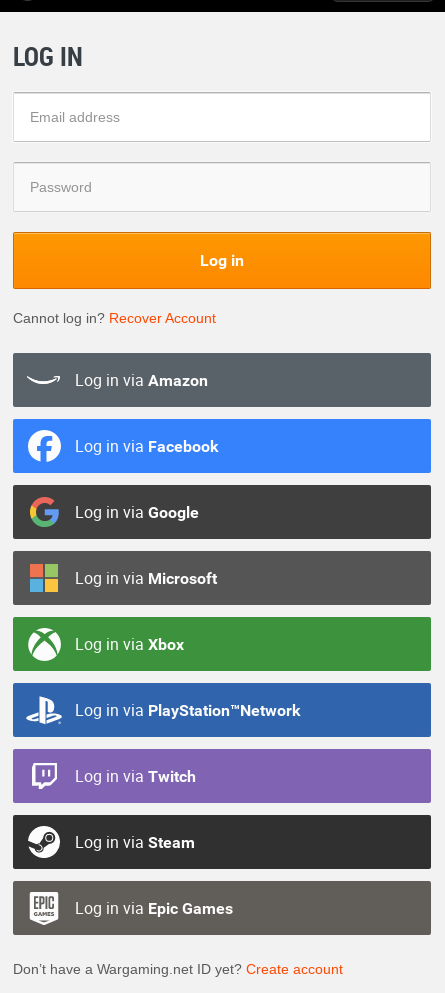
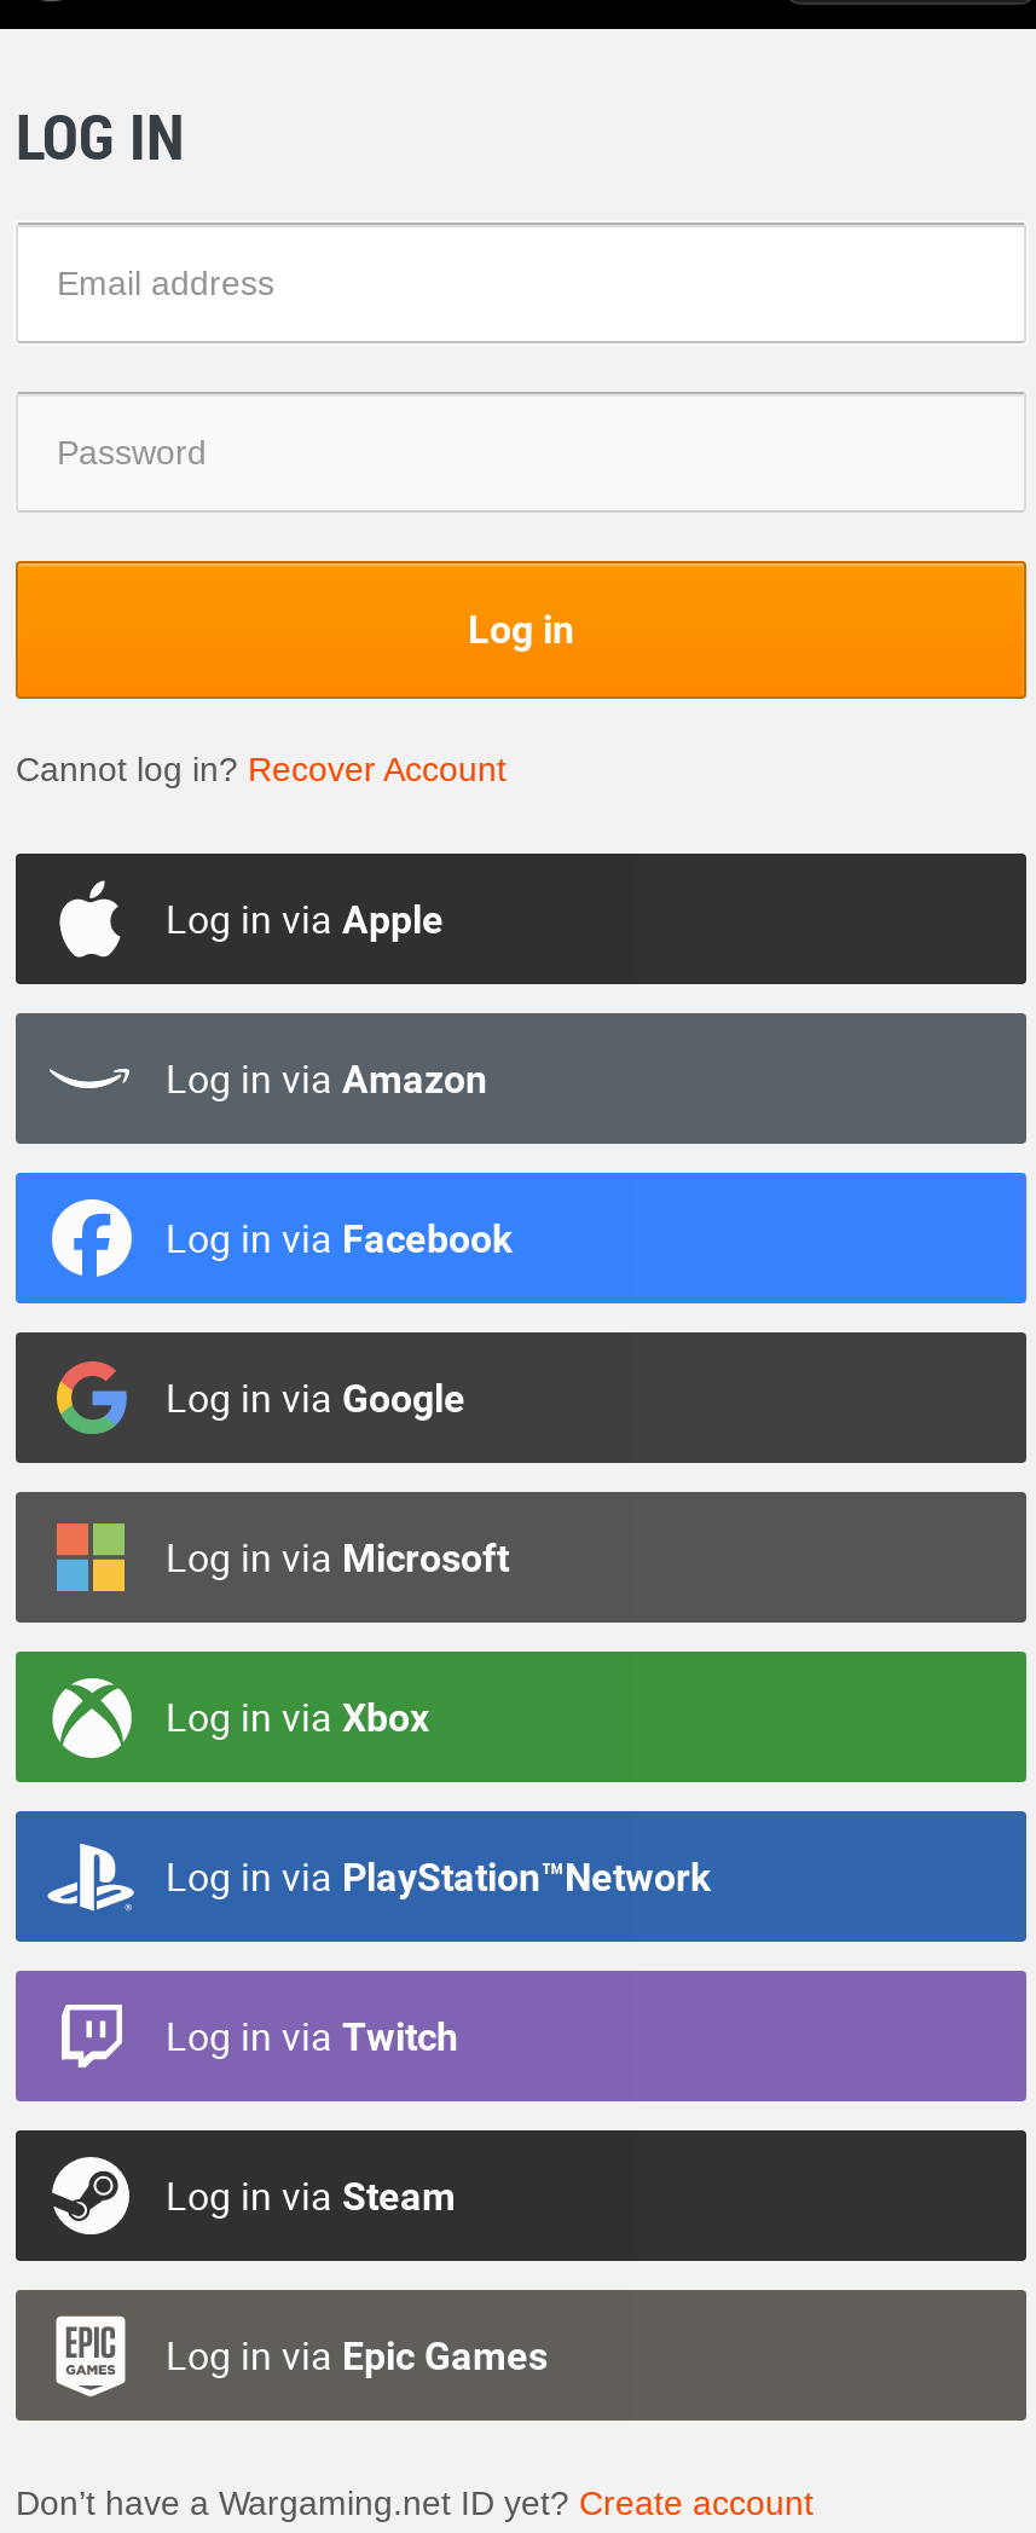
none -> [166,891,444,944] Log in via Apple

